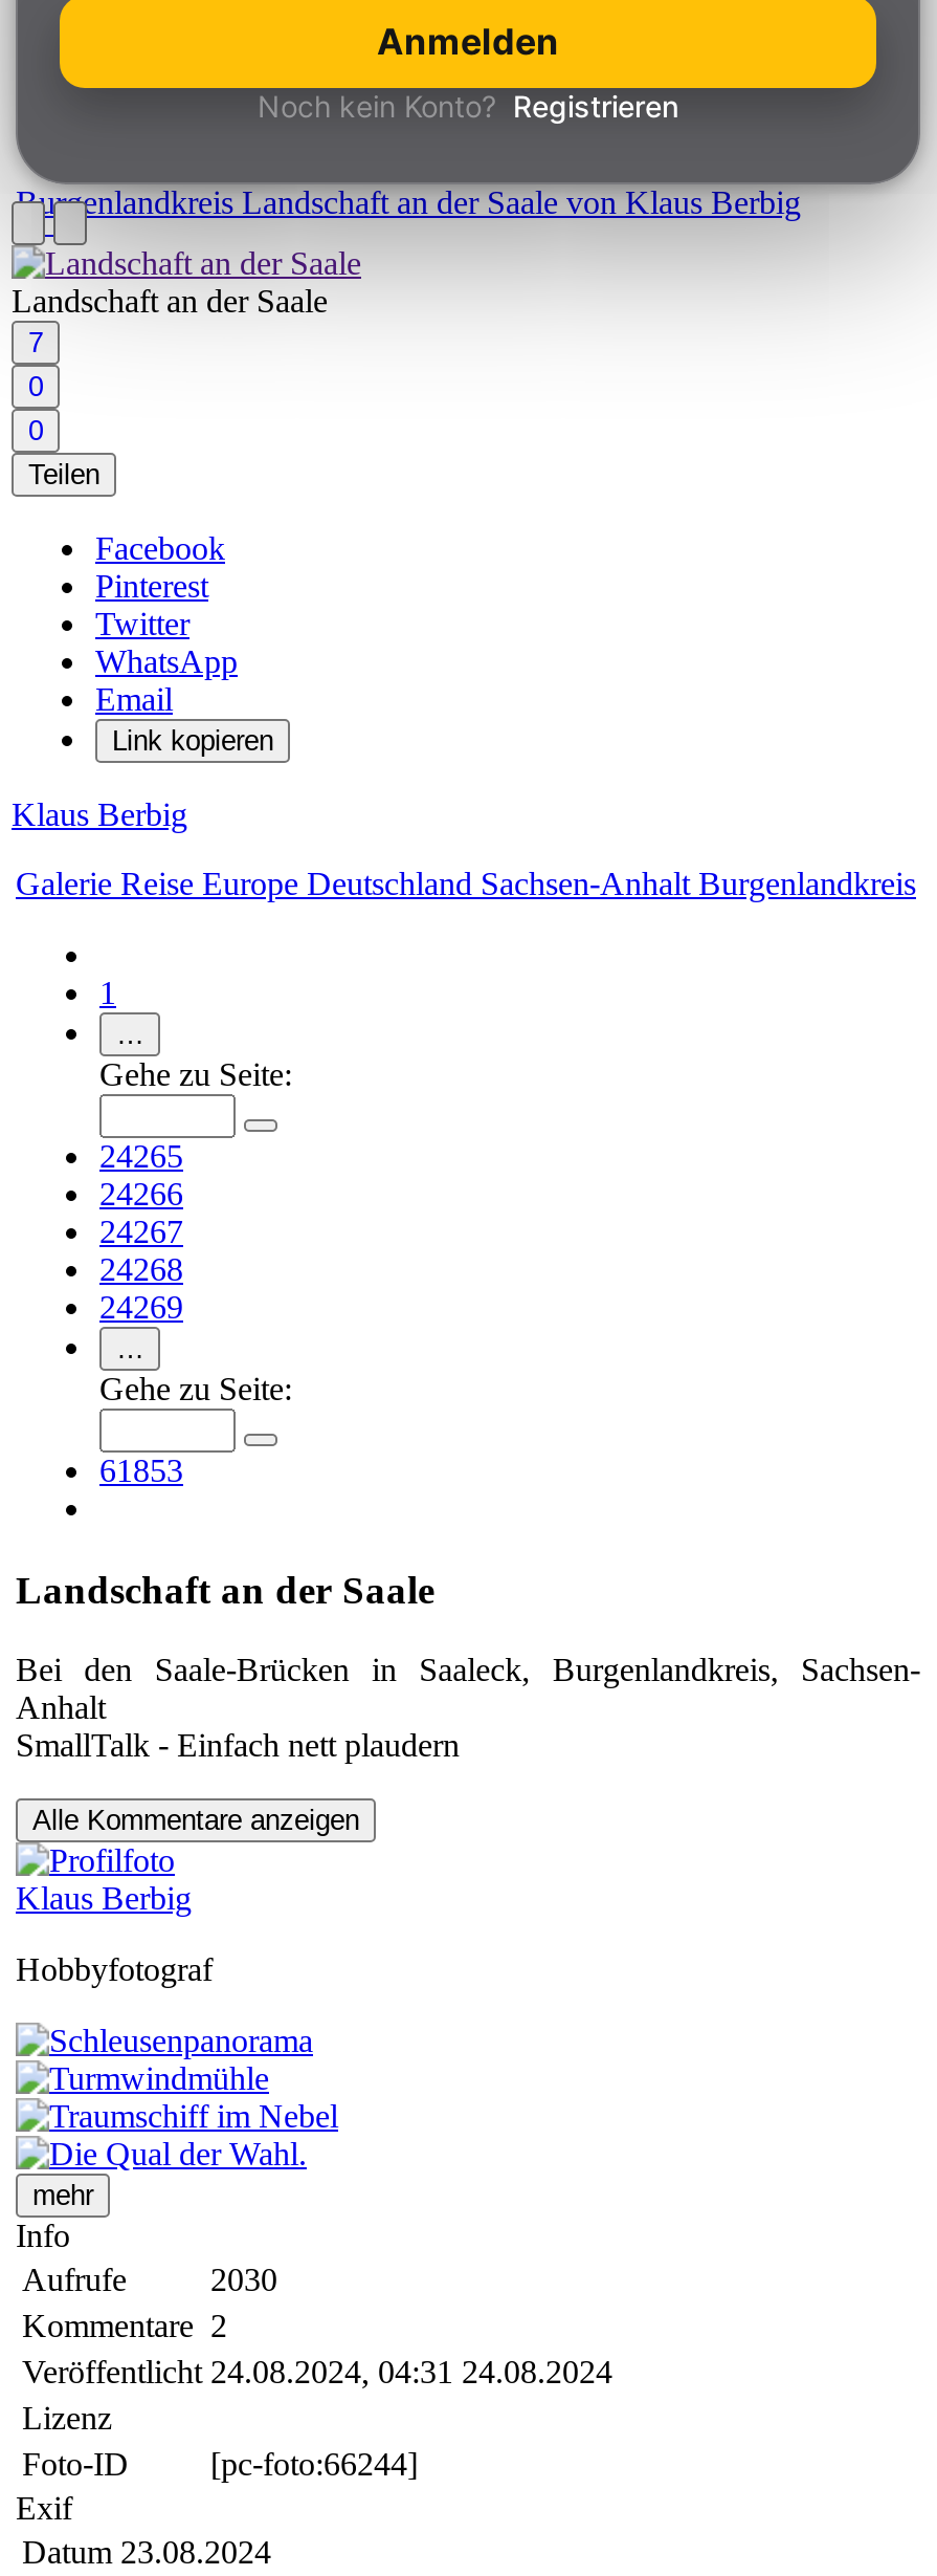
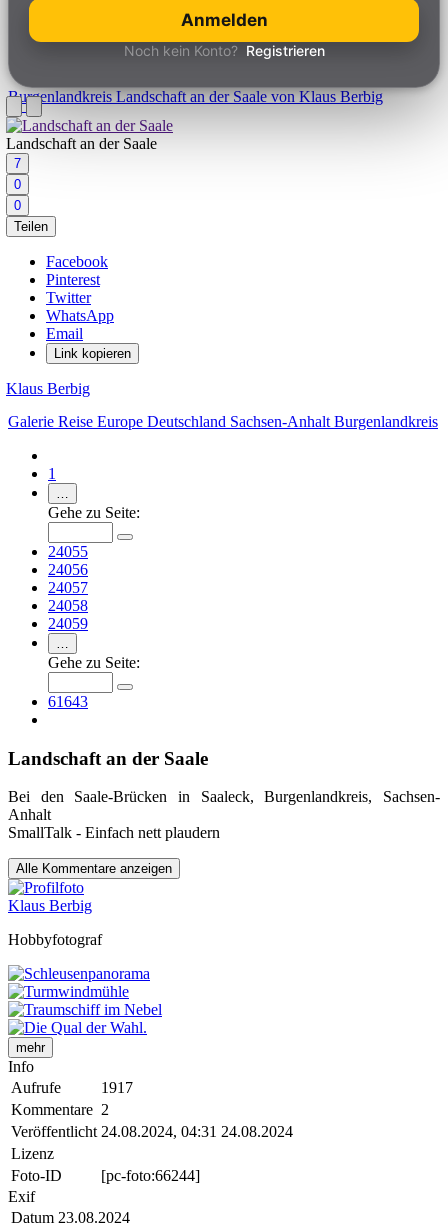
[99,1138,183,1174] 24265 -> [48,543,88,560] 24055
[99,1176,183,1211] 24266 -> [48,561,88,578] 24056
[99,1214,183,1249] 24267 -> [48,579,88,596] 24057
[99,1251,183,1287] 24268 -> [48,597,88,614] 24058
[99,1289,183,1325] 24269 -> [48,615,88,632] 24059
[99,1453,183,1488] 61853 -> [48,693,88,710] 61643
[210,2262,277,2298] 2030 -> [101,1079,133,1096] 1917

